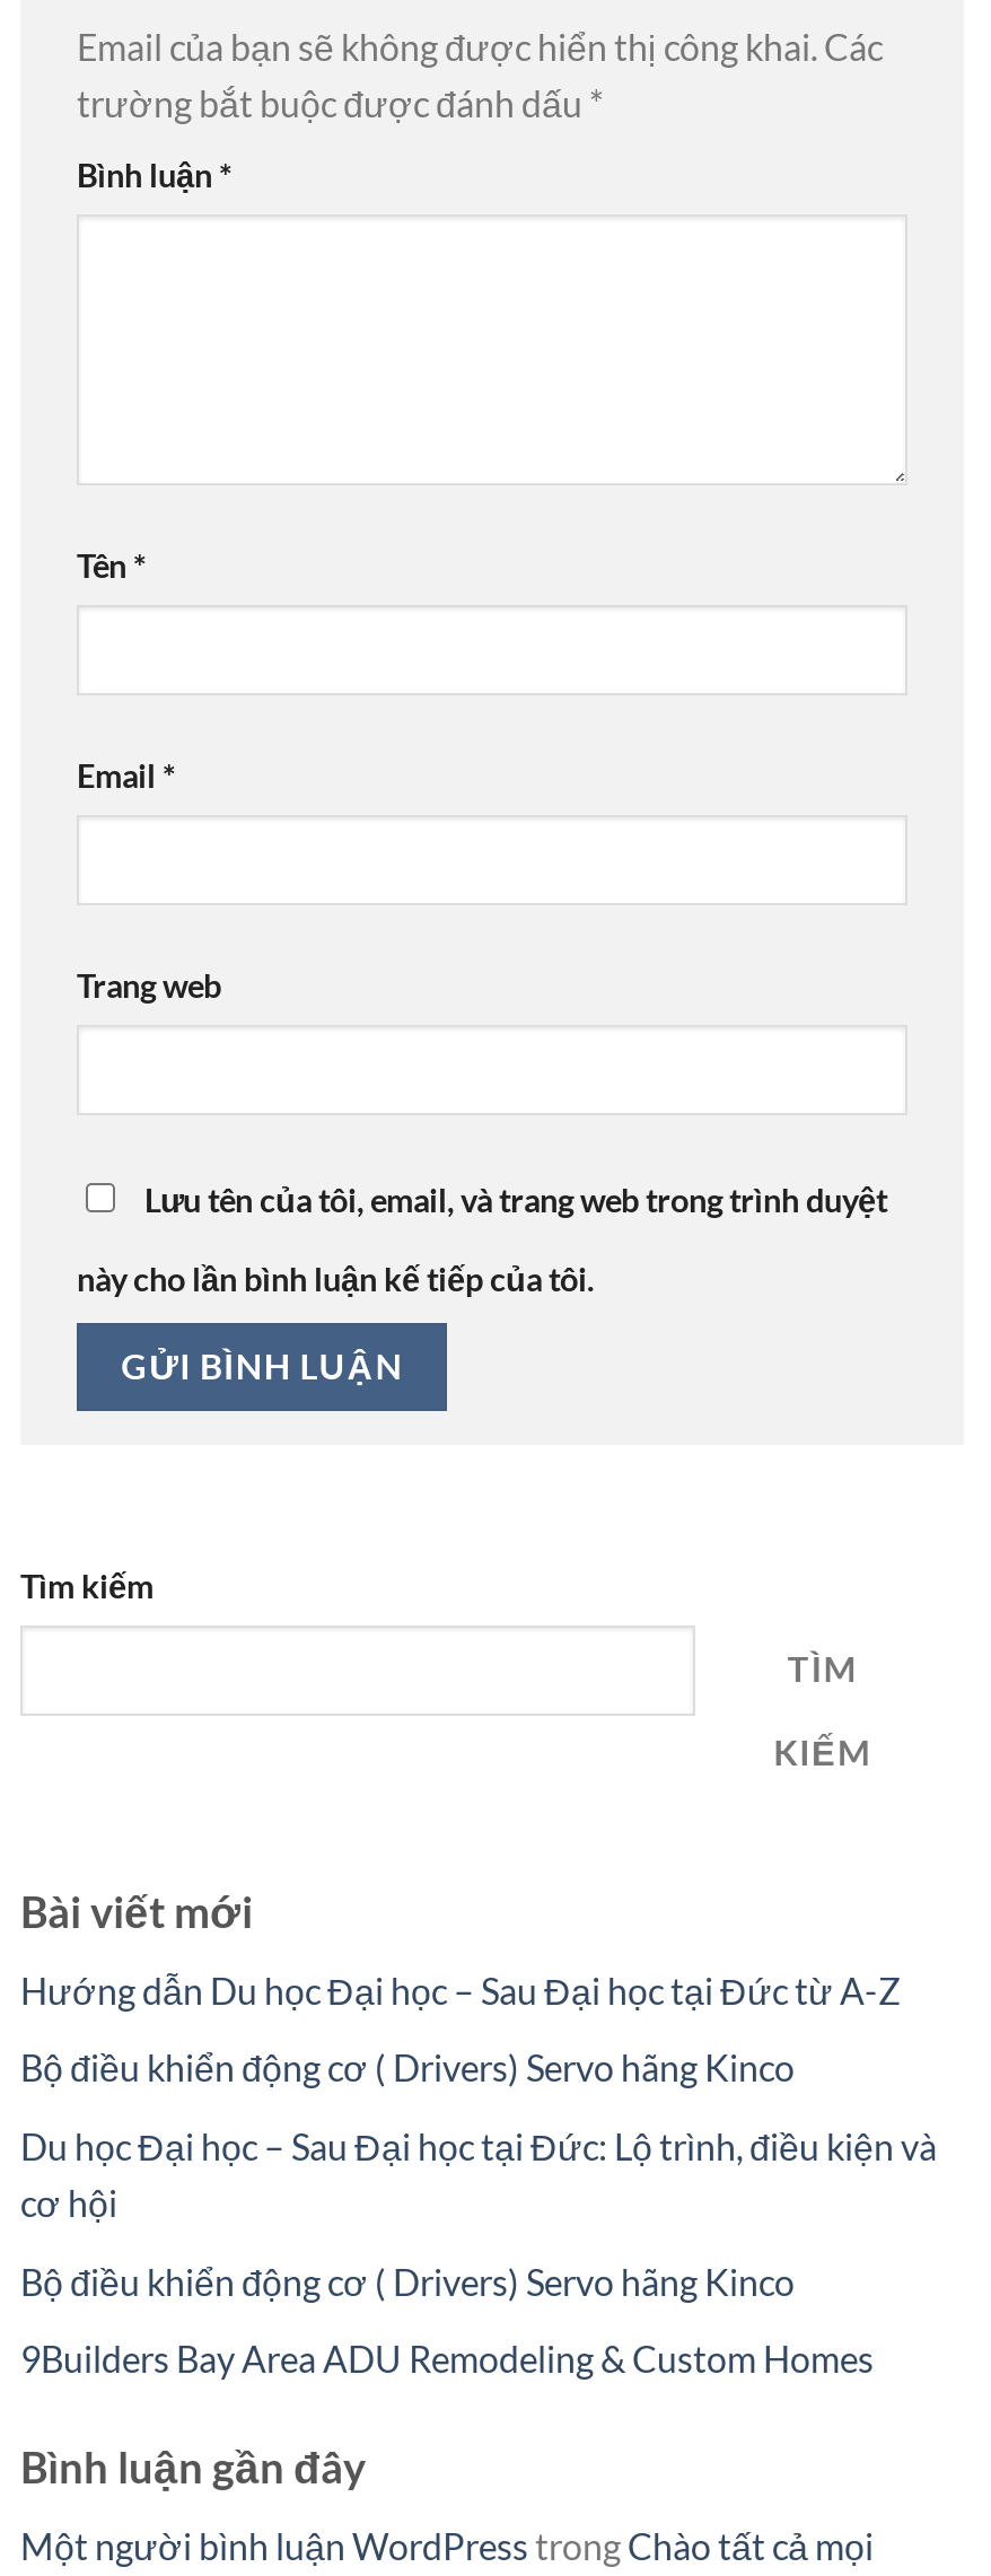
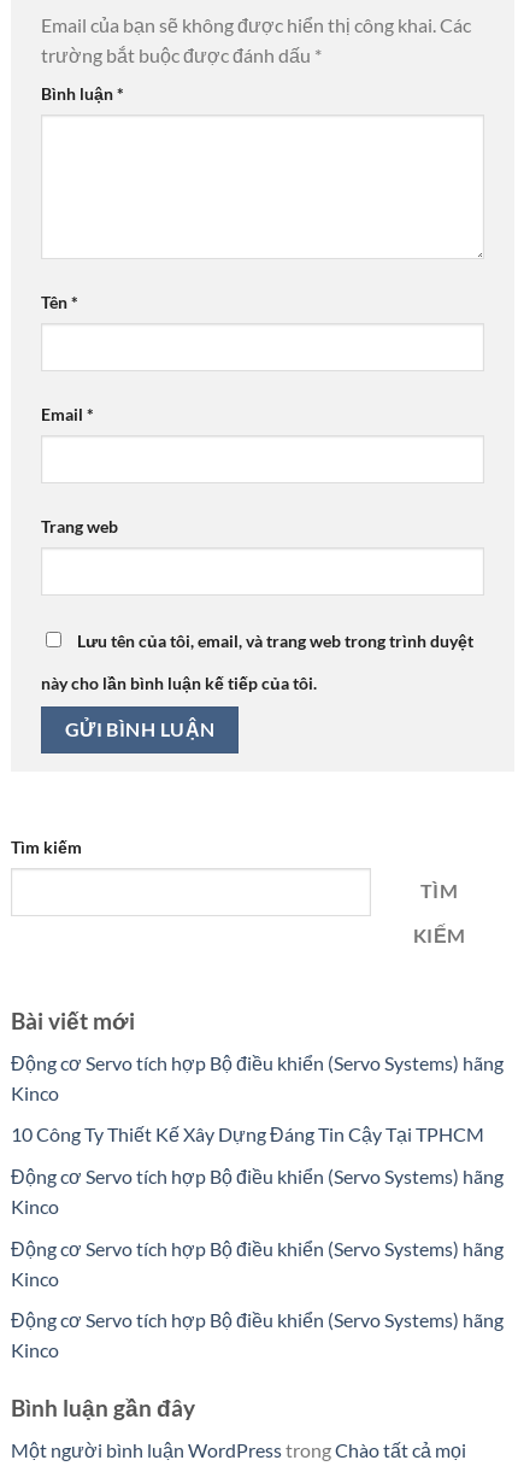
[20,1968,901,2011] Hướng dẫn Du học Đại học – Sau Đại học tại Đức từ A-Z -> [11,1051,504,1104] Động cơ Servo tích hợp Bộ điều khiển (Servo Systems) hãng | Kinco
[20,2046,795,2089] Bộ điều khiển động cơ ( Drivers) Servo hãng Kinco -> [11,1123,484,1146] 10 Công Ty Thiết Kế Xây Dựng Đáng Tin Cậy Tại TPHCM
[20,2124,937,2224] Du học Đại học – Sau Đại học tại Đức: Lộ trình, điều kiện và | cơ hội -> [11,1165,504,1218] Động cơ Servo tích hợp Bộ điều khiển (Servo Systems) hãng | Kinco
[20,2259,795,2302] Bộ điều khiển động cơ ( Drivers) Servo hãng Kinco -> [11,1236,504,1290] Động cơ Servo tích hợp Bộ điều khiển (Servo Systems) hãng | Kinco
[20,2337,874,2380] 9Builders Bay Area ADU Remodeling & Custom Homes -> [11,1308,504,1361] Động cơ Servo tích hợp Bộ điều khiển (Servo Systems) hãng | Kinco

